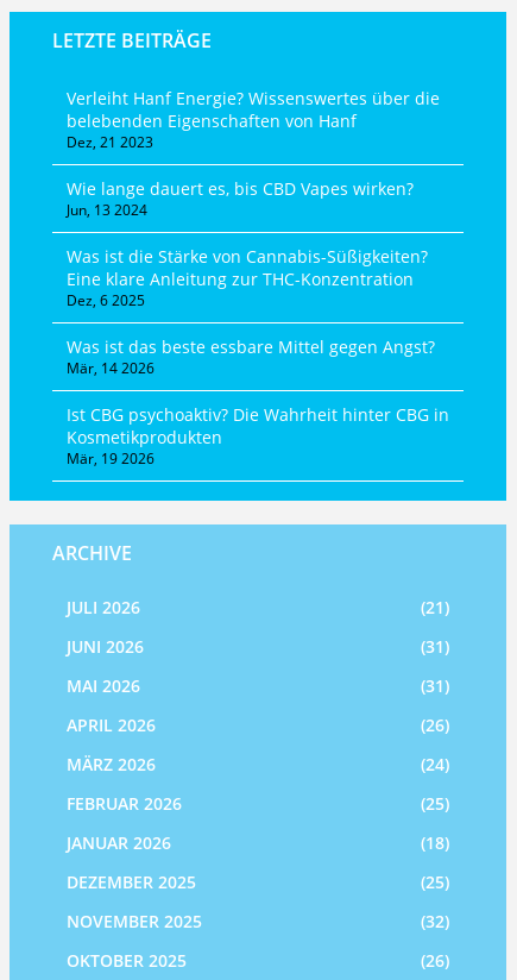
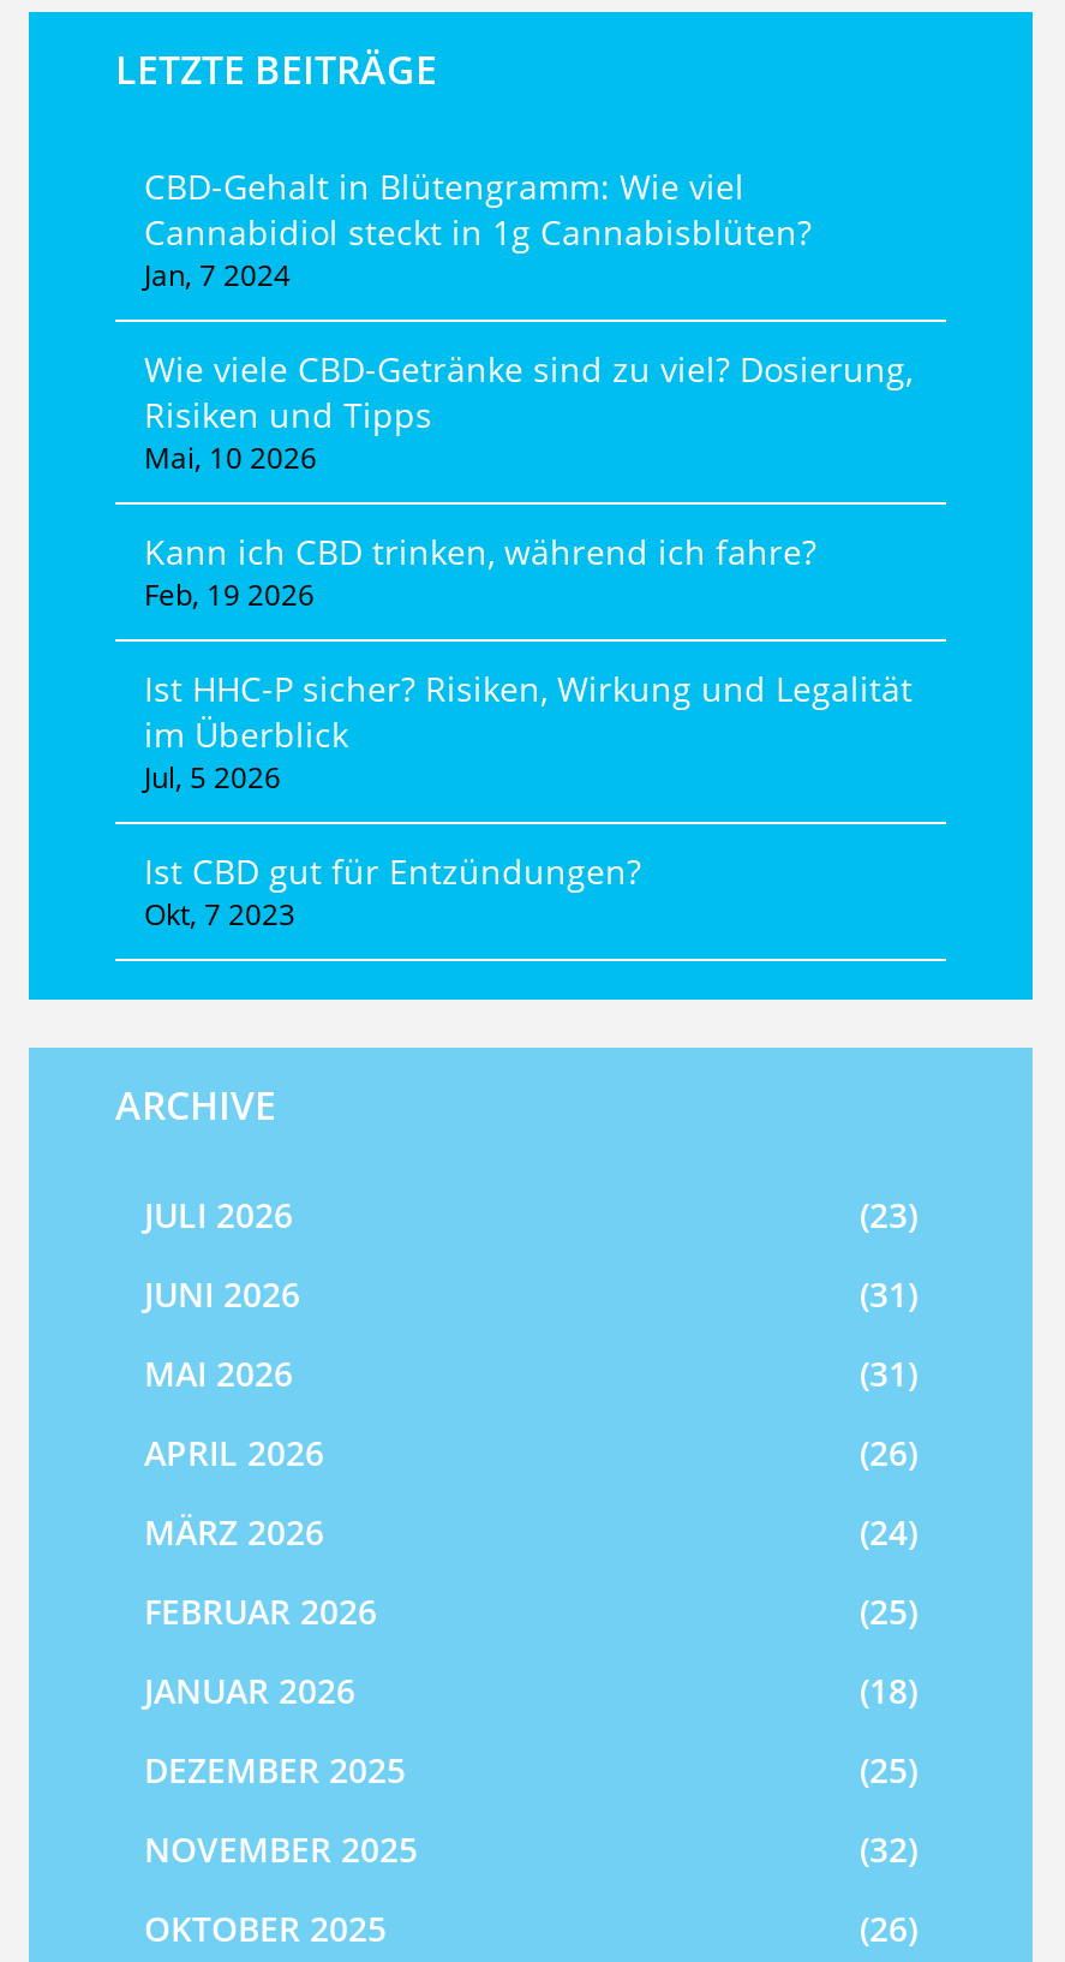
[67,86,440,152] Verleiht Hanf Energie? Wissenswertes über die | belebenden Eigenschaften von Hanf | Dez, 21 2023 -> [144,162,812,295] CBD-Gehalt in Blütengramm: Wie viel | Cannabidiol steckt in 1g Cannabisblüten? | Jan, 7 2024
[67,177,414,220] Wie lange dauert es, bis CBD Vapes wirken? | Jun, 13 2024 -> [144,345,913,477] Wie viele CBD-Getränke sind zu viel? Dosierung, | Risiken und Tipps | Mai, 10 2026
[67,245,428,310] Was ist die Stärke von Cannabis-Süßigkeiten? | Eine klare Anleitung zur THC-Konzentration | Dez, 6 2025 -> [144,528,816,614] Kann ich CBD trinken, während ich fahre? | Feb, 19 2026
[67,335,435,378] Was ist das beste essbare Mittel gegen Angst? | Mär, 14 2026 -> [144,665,913,797] Ist HHC-P sicher? Risiken, Wirkung und Legalität | im Überblick | Jul, 5 2026
[67,403,449,468] Ist CBG psychoaktiv? Die Wahrheit hinter CBG in | Kosmetikprodukten | Mär, 19 2026 -> [144,847,641,934] Ist CBD gut für Entzündungen? | Okt, 7 2023
[421,595,449,618] (21) -> [860,1191,917,1237] (23)

